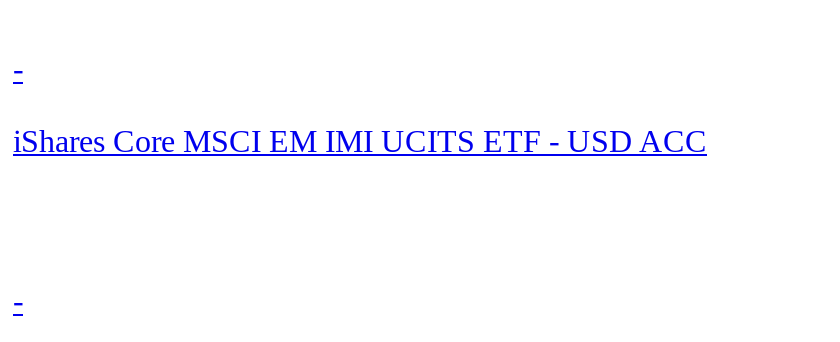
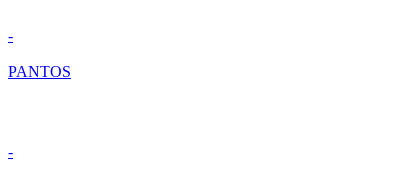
[13,124,707,158] iShares Core MSCI EM IMI UCITS ETF - USD ACC -> [8,63,71,80] PANTOS

